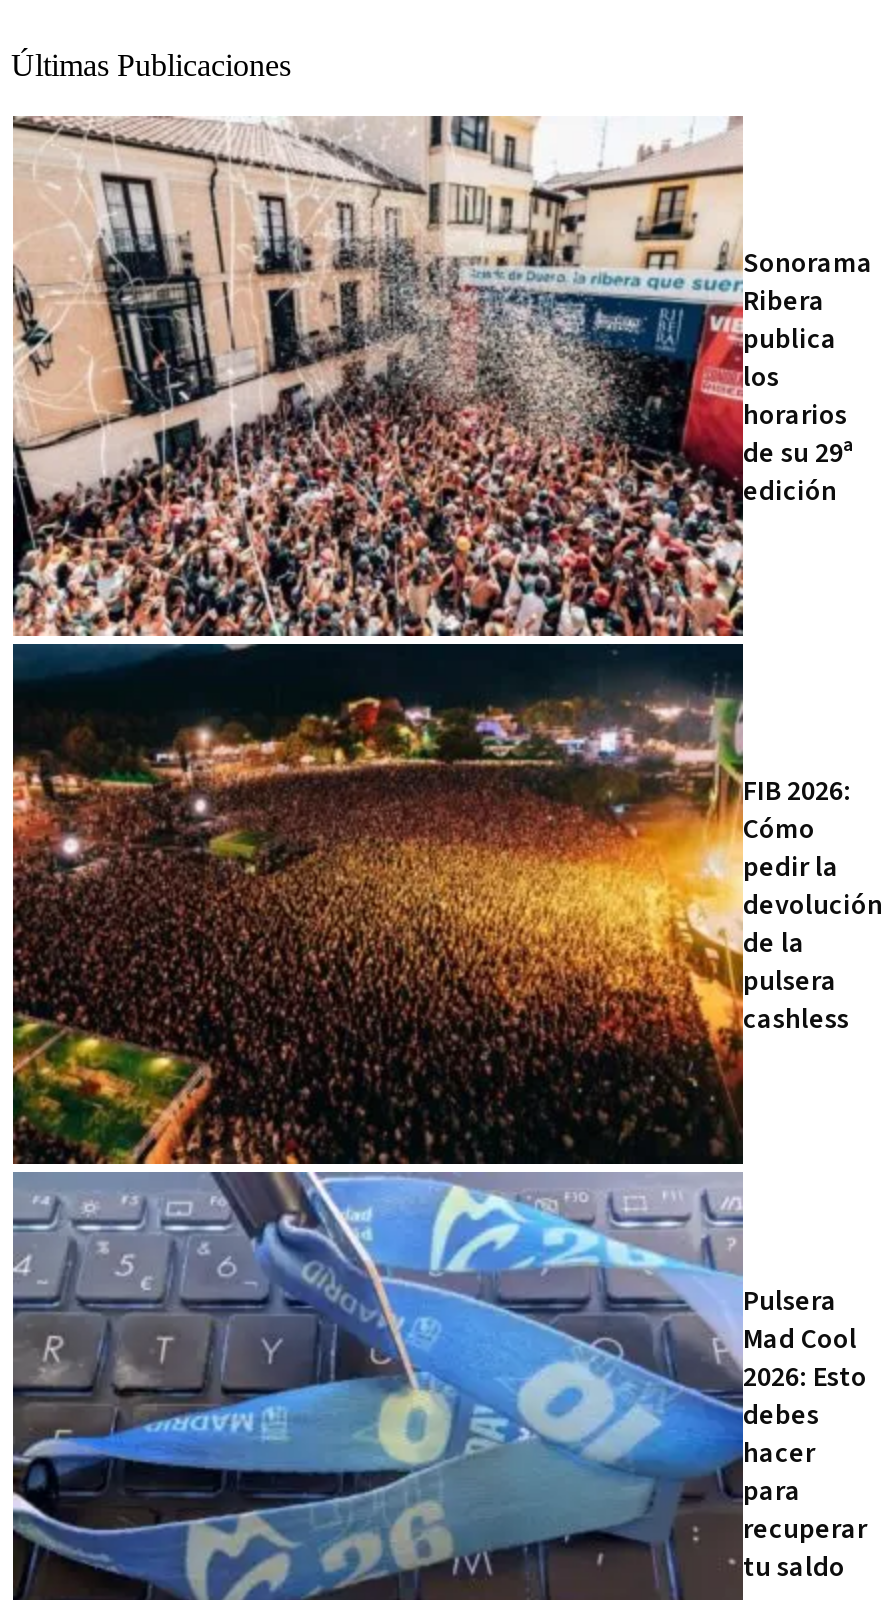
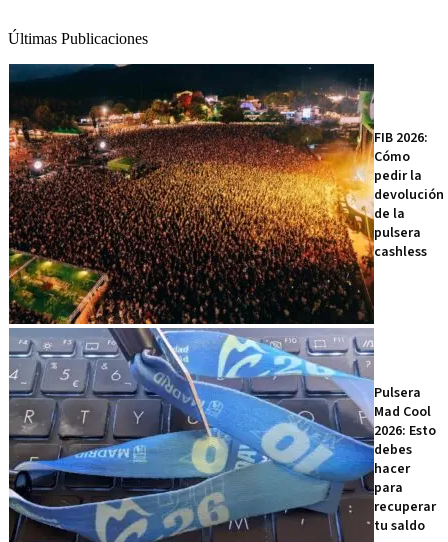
[11,114,873,638] [image] | Sonorama | Ribera | publica | los | horarios | de su 29ª | edición -> none

